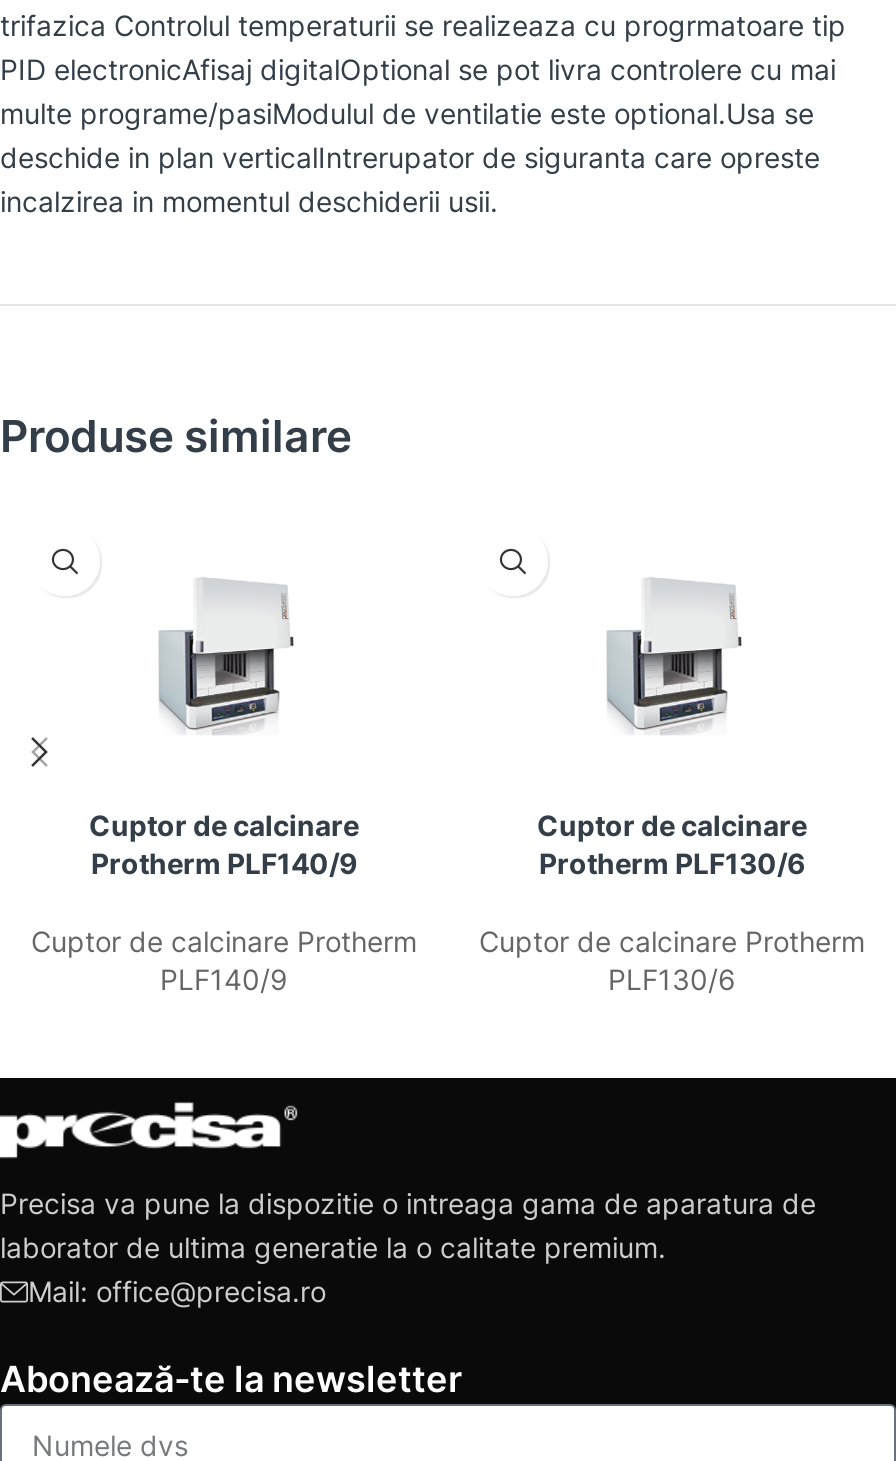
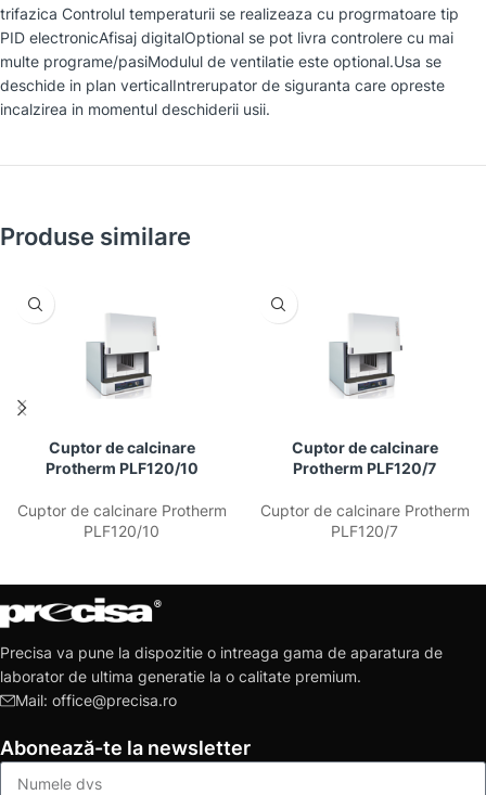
[91,846,357,880] Protherm PLF140/9 -> [45,459,198,477] Protherm PLF120/10
[539,846,805,880] Protherm PLF130/6 -> [293,459,436,477] Protherm PLF120/7
[160,962,288,996] PLF140/9 -> [84,522,159,540] PLF120/10
[608,962,736,996] PLF130/6 -> [331,522,398,540] PLF120/7

